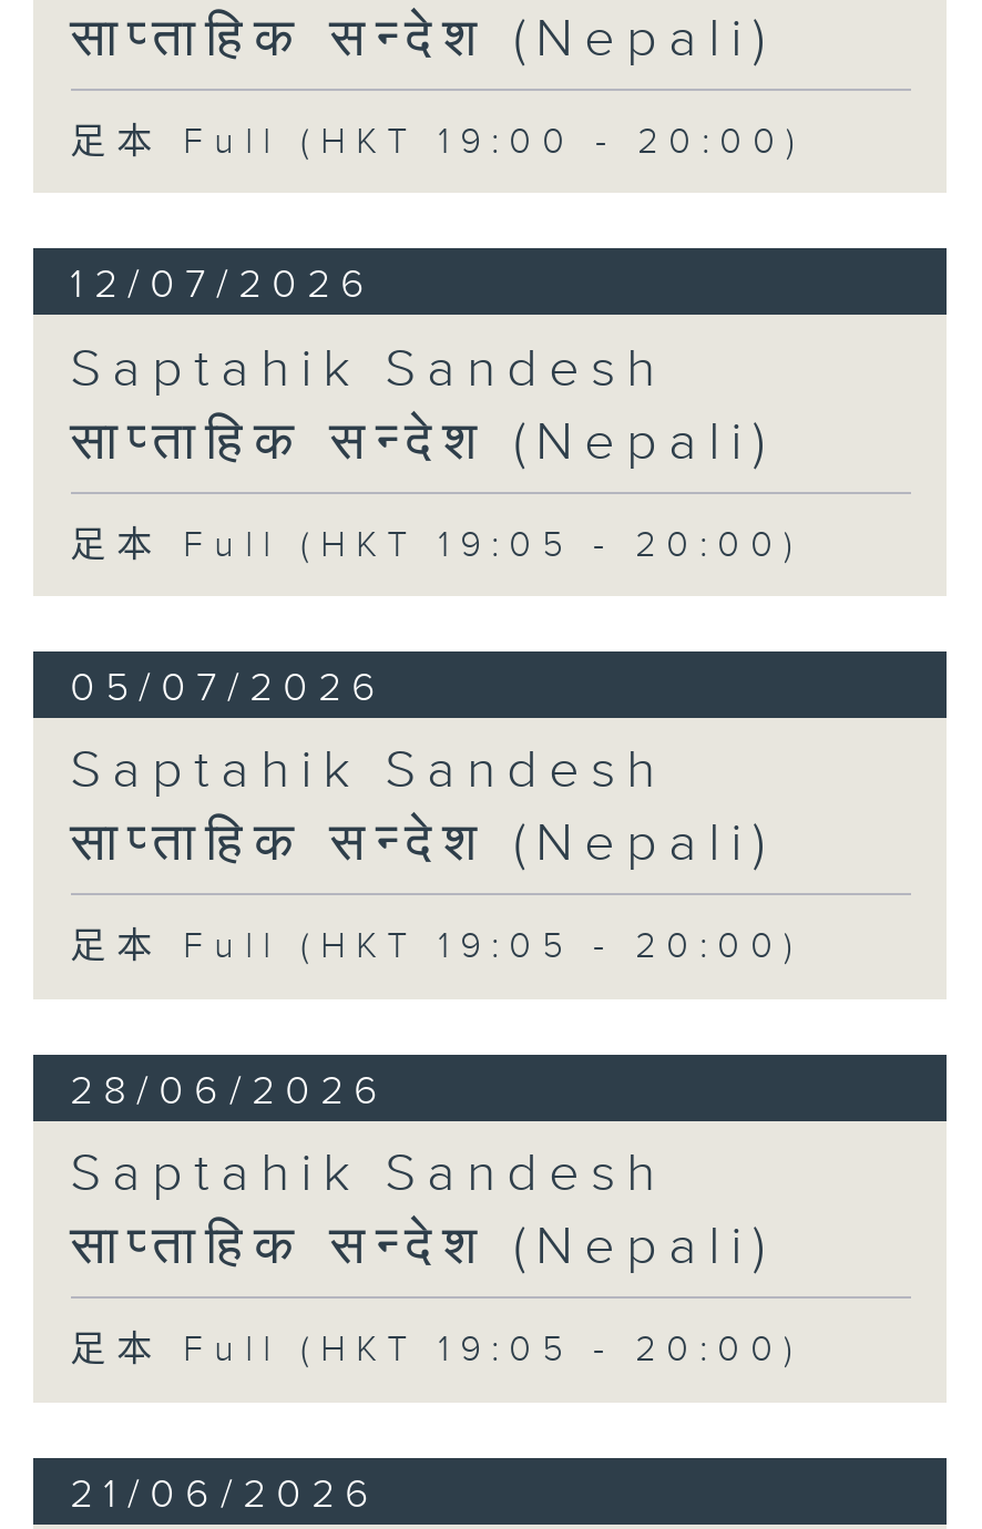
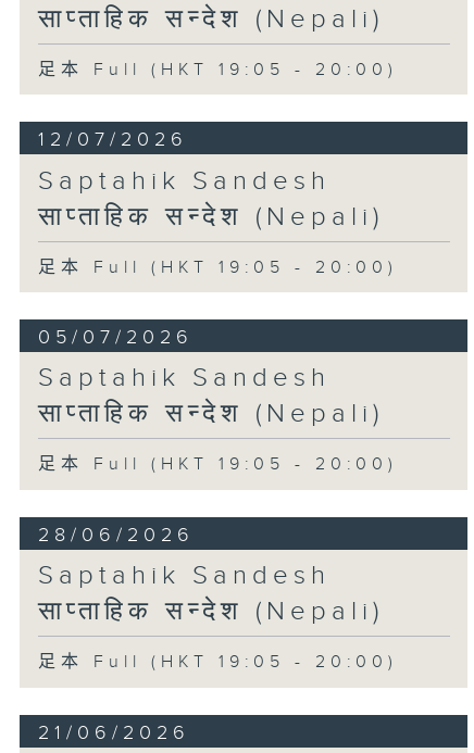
[70,121,806,164] 足本 Full (HKT 19:00 - 20:00) -> [38,60,397,80] 足本 Full (HKT 19:05 - 20:00)

